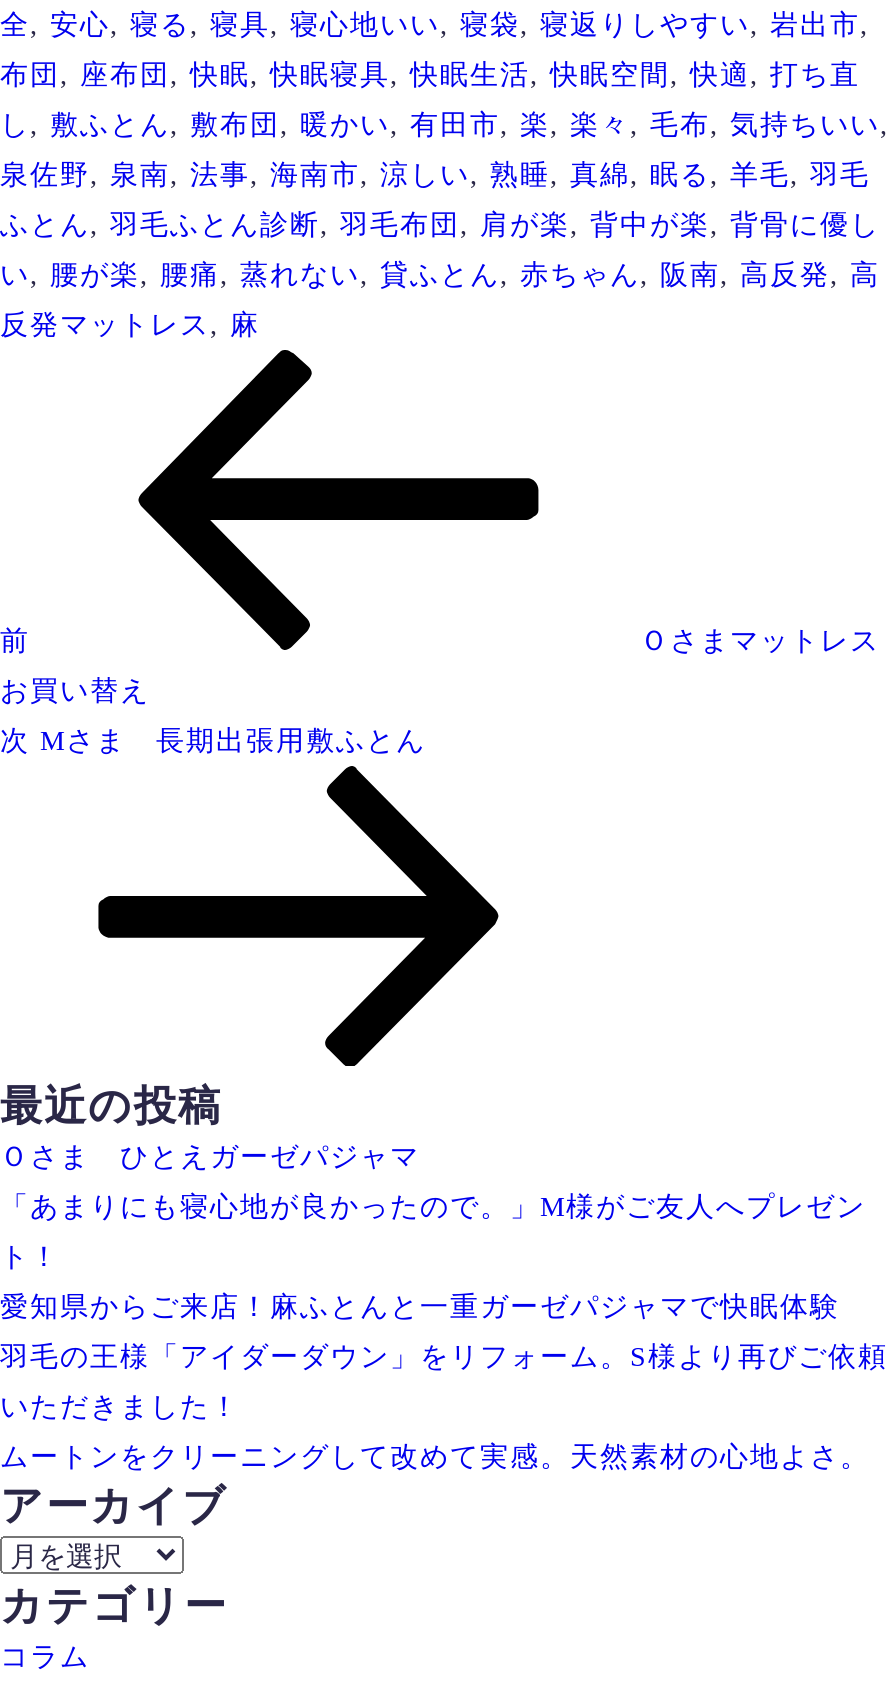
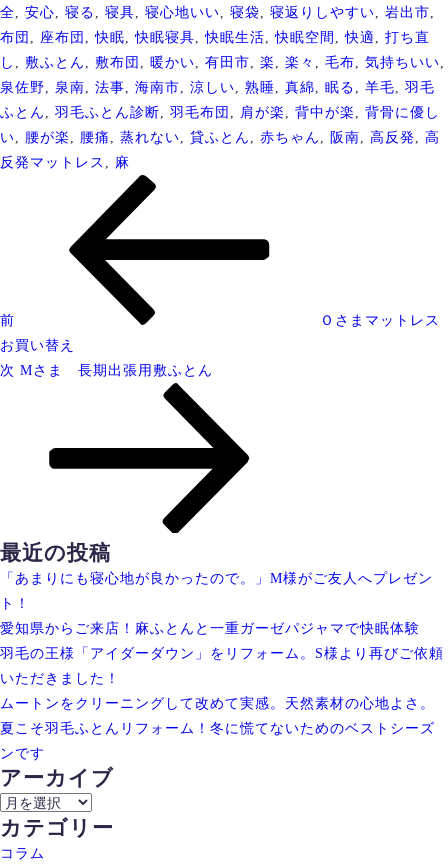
[0,1142,420,1172] Ｏさま ひとえガーゼパジャマ -> none
moved [0,1192,888,1472] -> [0,571,444,711]: 「あまりにも寝心地が良かったので。」M様がご友人へプレゼン | ト！ | 愛知県からご来店！麻ふとんと一重ガーゼパジャマで快眠体験 | 羽毛の王様「アイダーダウン」をリフォーム。S様より再びご依頼 | いただきました！ | ムートンをクリーニングして改めて実感。天然素材の心地よさ。
none -> [0,721,435,761] 夏こそ羽毛ふとんリフォーム！冬に慌てないためのベストシーズ | ンです

